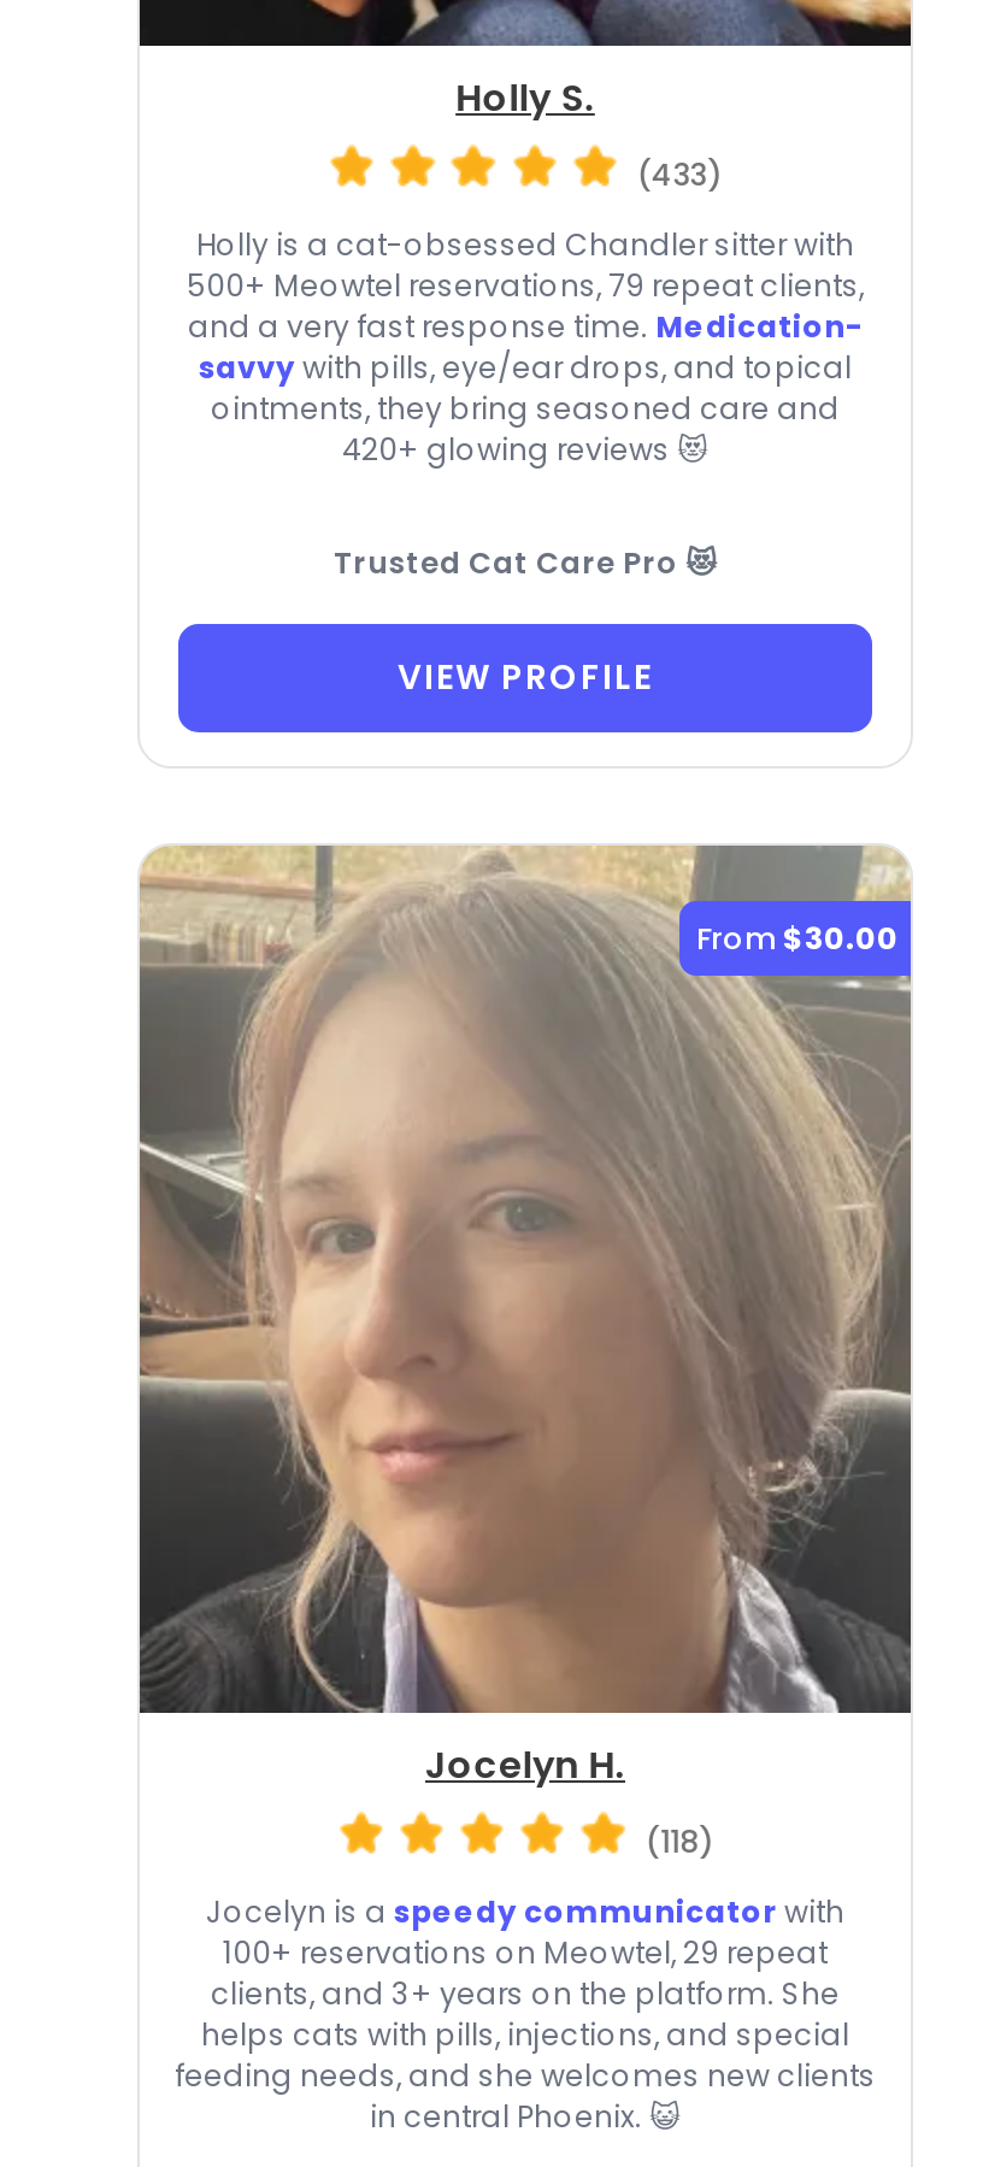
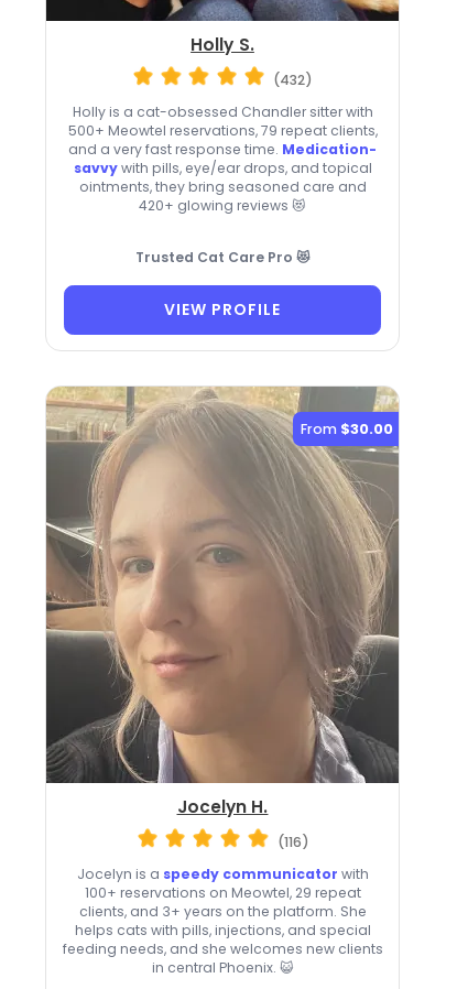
[637,155,724,196] (433) -> [273,71,313,90] (432)
[645,1822,715,1863] (118) -> [277,833,309,852] (116)

